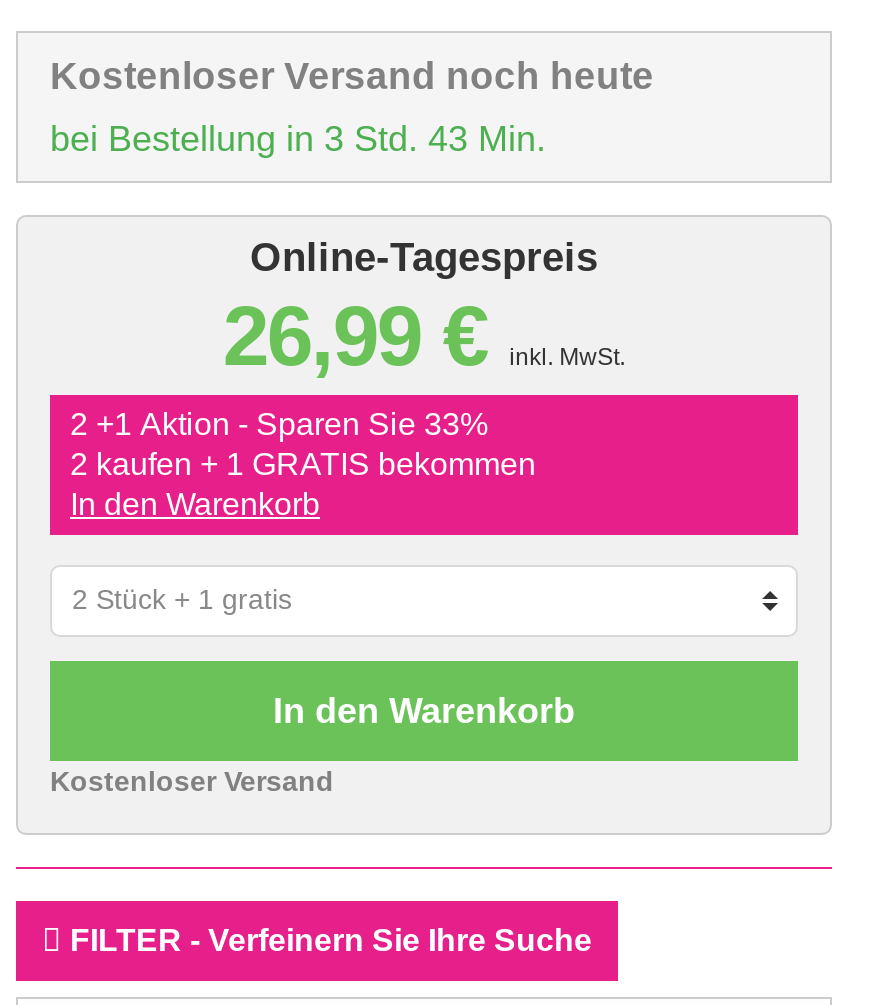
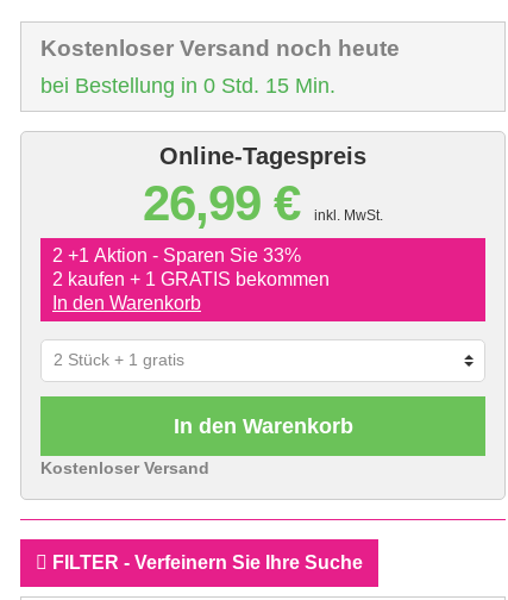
[50,118,546,158] bei Bestellung in 3 Std. 43 Min. -> [40,73,335,97] bei Bestellung in 0 Std. 15 Min.

